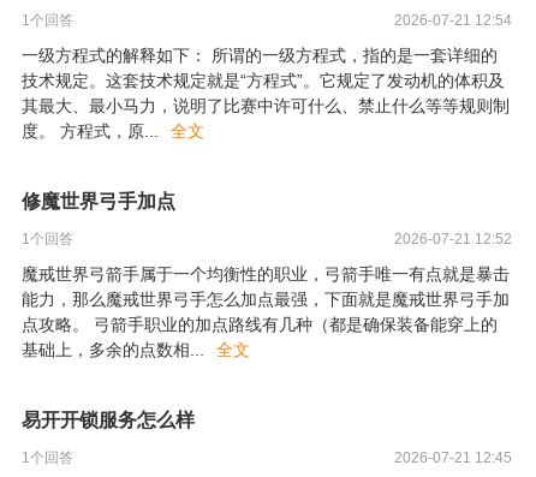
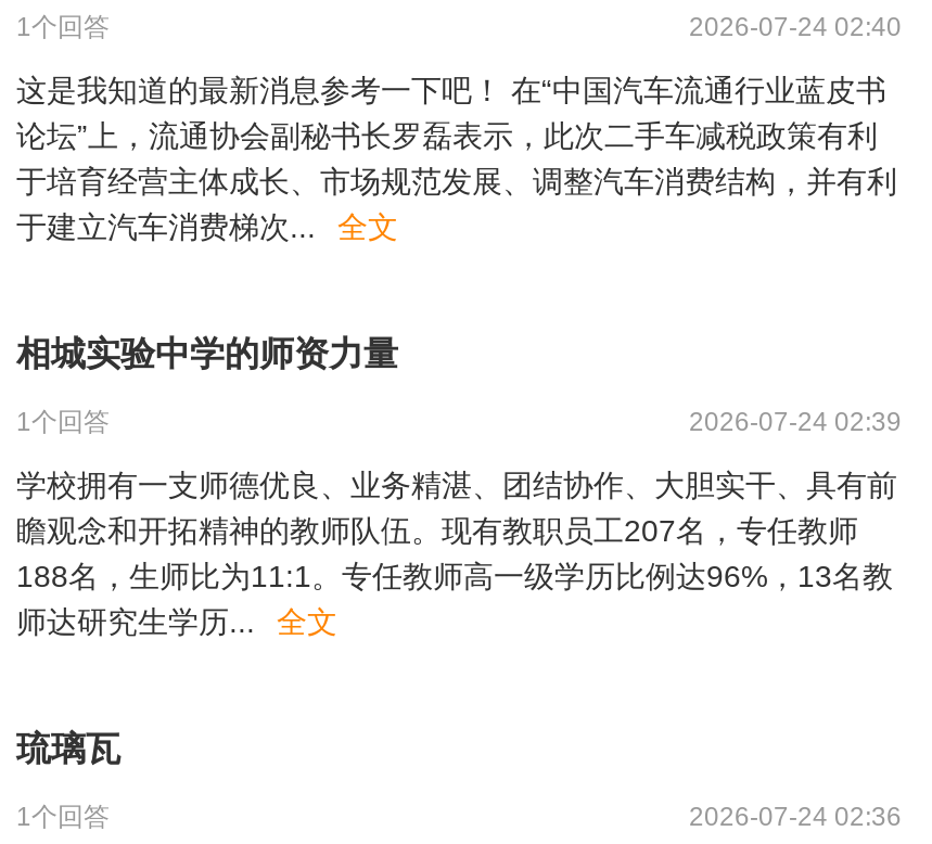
[394,12,512,29] 2026-07-21 12:54 -> [689,12,902,42] 2026-07-24 02:40
[22,46,510,141] 一级方程式的解释如下： 所谓的一级方程式，指的是一套详细的 | 技术规定。这套技术规定就是“方程式”。它规定了发动机的体积及 | 其最大、最小马力，说明了比赛中许可什么、禁止什么等等规则制 | 度。 方程式，原... -> [16,73,897,244] 这是我知道的最新消息参考一下吧！ 在“中国汽车流通行业蓝皮书 | 论坛”上，流通协会副秘书长罗磊表示，此次二手车减税政策有利 | 于培育经营主体成长、市场规范发展、调整汽车消费结构，并有利 | 于建立汽车消费梯次...
[22,191,175,211] 修魔世界弓手加点 -> [16,335,398,372] 相城实验中学的师资力量
[394,231,512,248] 2026-07-21 12:52 -> [689,407,902,437] 2026-07-24 02:39
[22,264,510,359] 魔戒世界弓箭手属于一个均衡性的职业，弓箭手唯一有点就是暴击 | 能力，那么魔戒世界弓手怎么加点最强，下面就是魔戒世界弓手加 | 点攻略。 弓箭手职业的加点路线有几种（都是确保装备能穿上的 | 基础上，多余的点数相... -> [16,468,897,639] 学校拥有一支师德优良、业务精湛、团结协作、大胆实干、具有前 | 瞻观念和开拓精神的教师队伍。现有教职员工207名，专任教师 | 188名，生师比为11:1。专任教师高一级学历比例达96%，13名教 | 师达研究生学历...
[22,410,195,430] 易开开锁服务怎么样 -> [16,730,120,767] 琉璃瓦
[394,449,512,466] 2026-07-21 12:45 -> [689,802,902,832] 2026-07-24 02:36

